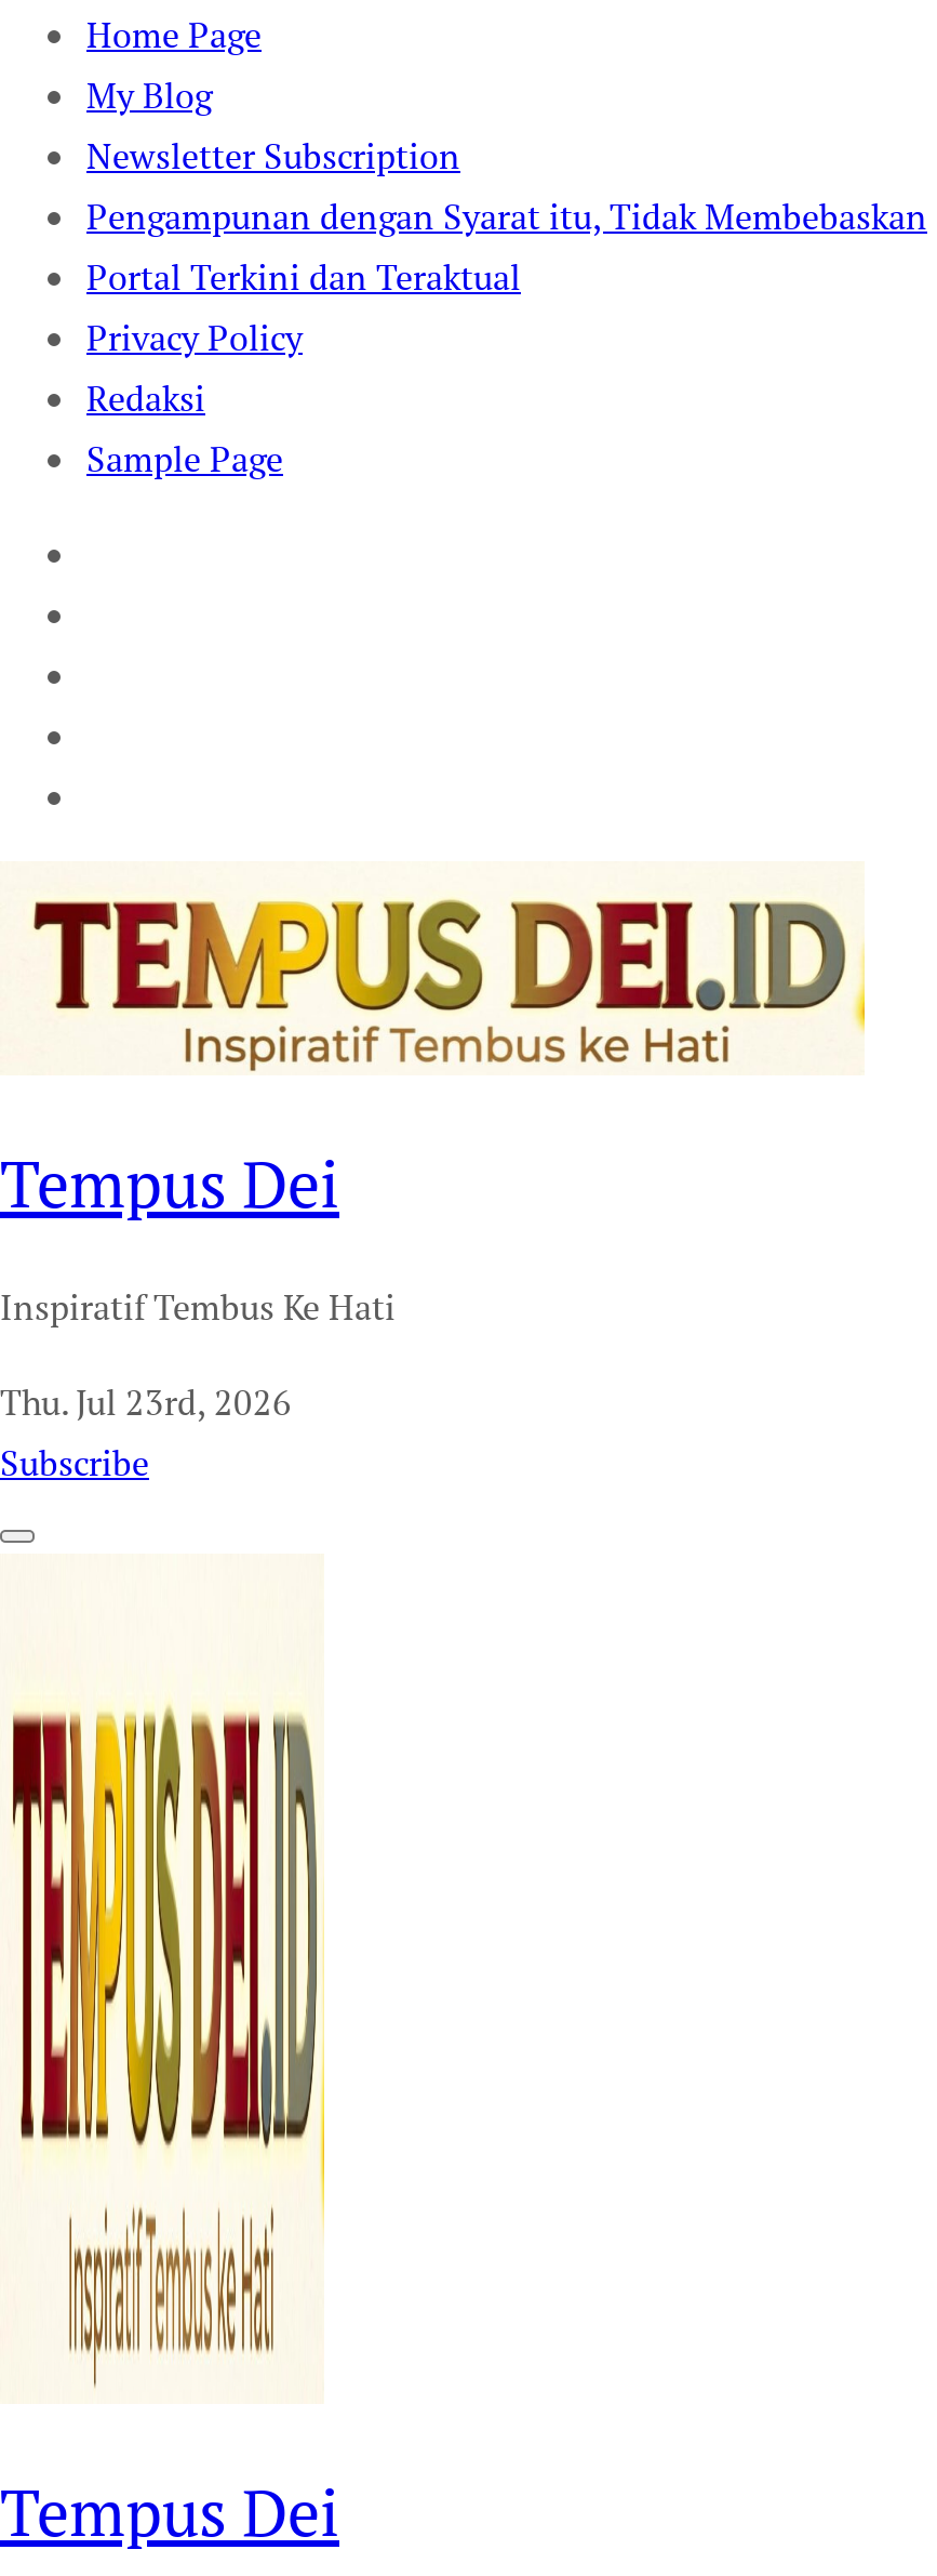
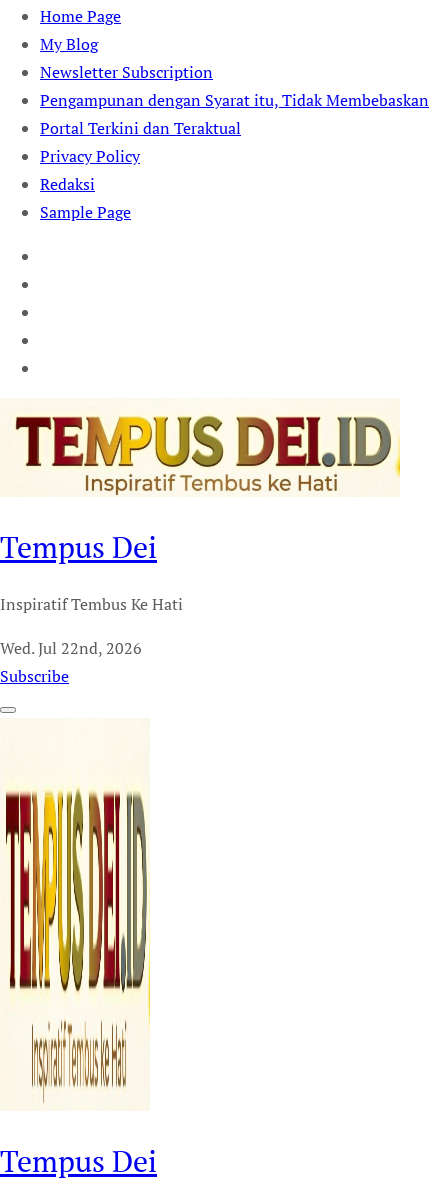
[0,1377,292,1425] Thu. Jul 23rd, 2026 -> [0,637,142,659] Wed. Jul 22nd, 2026

